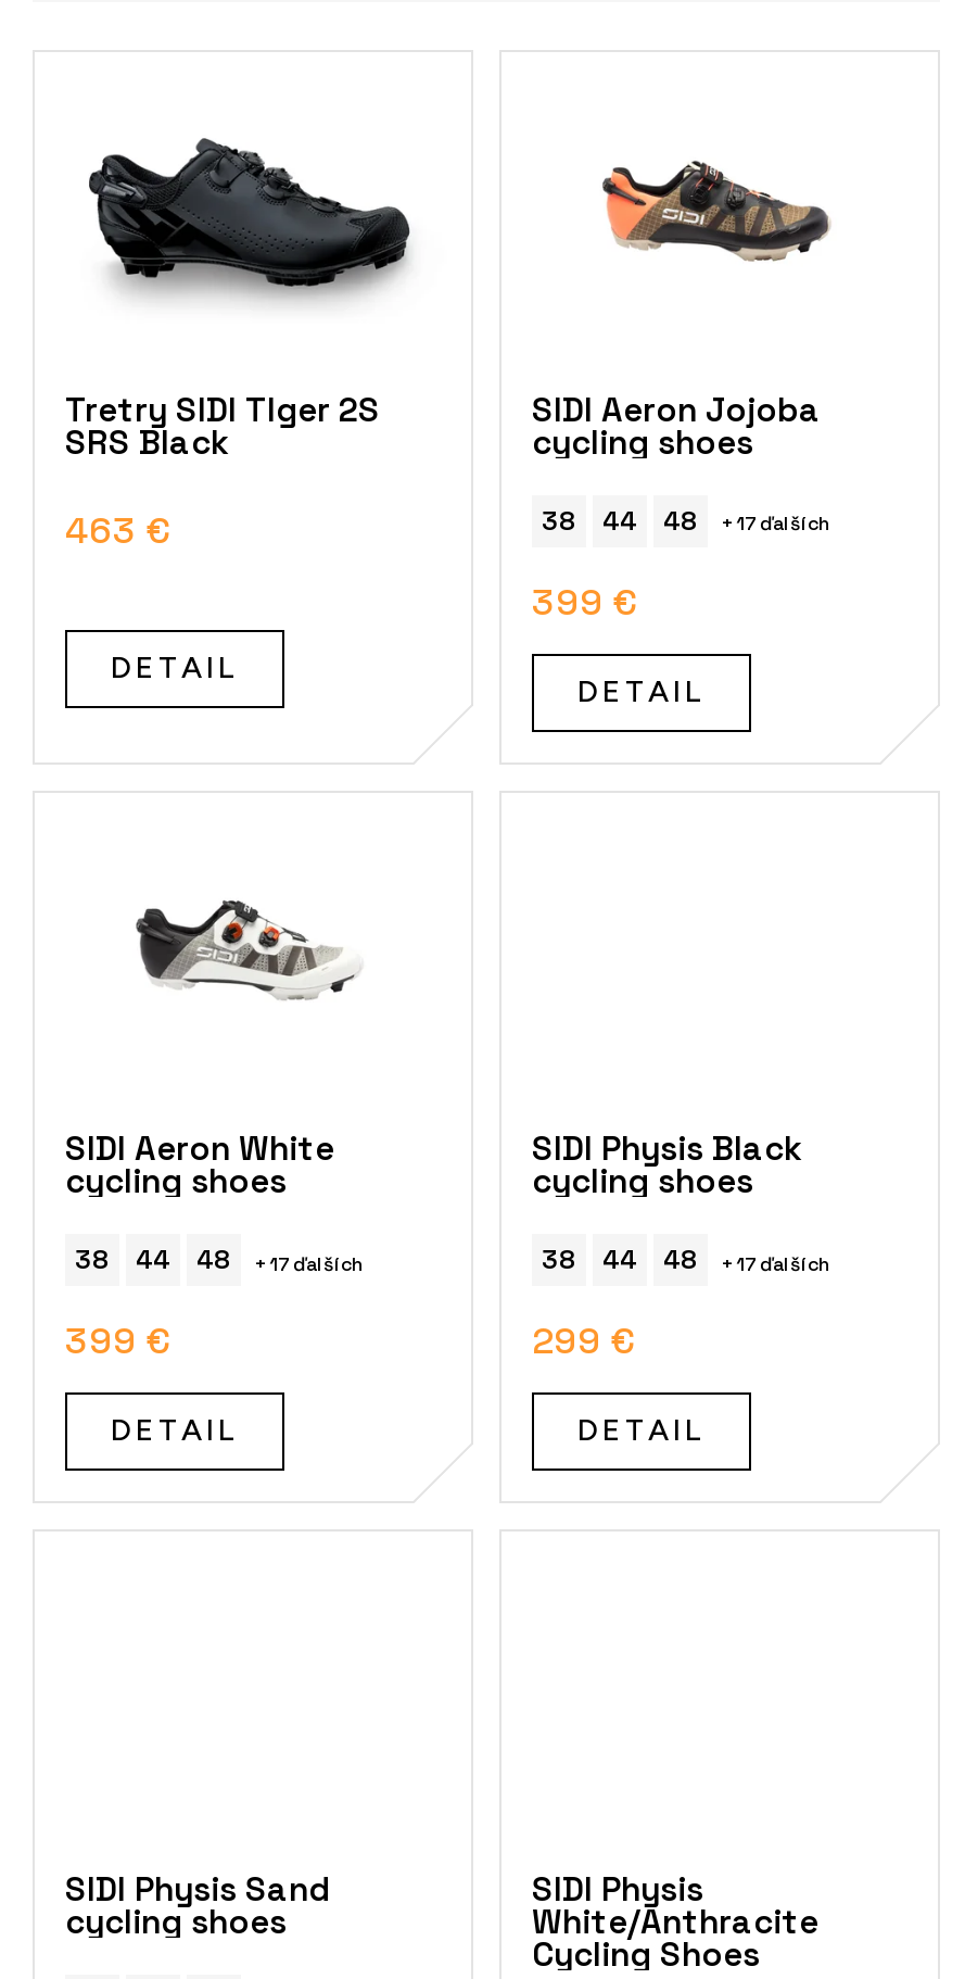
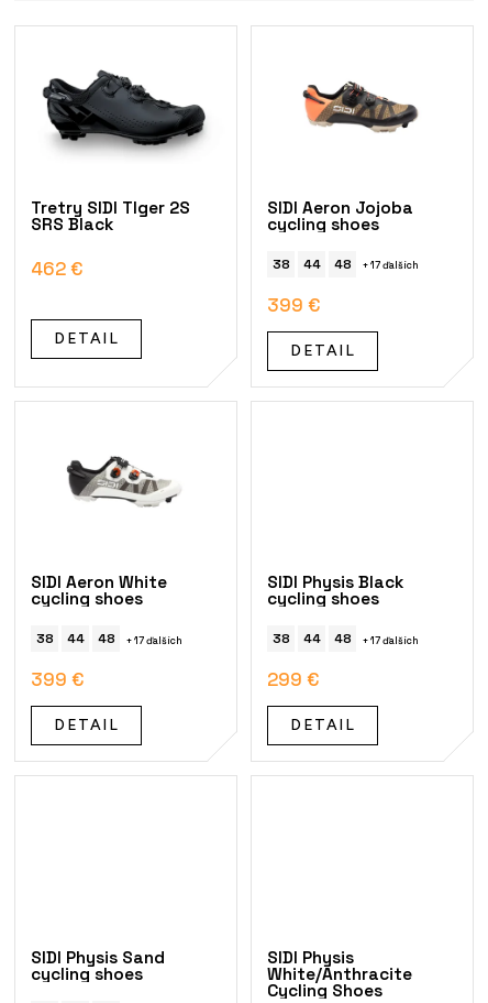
[65,507,172,555] 463 € -> [31,257,84,281] 462 €

